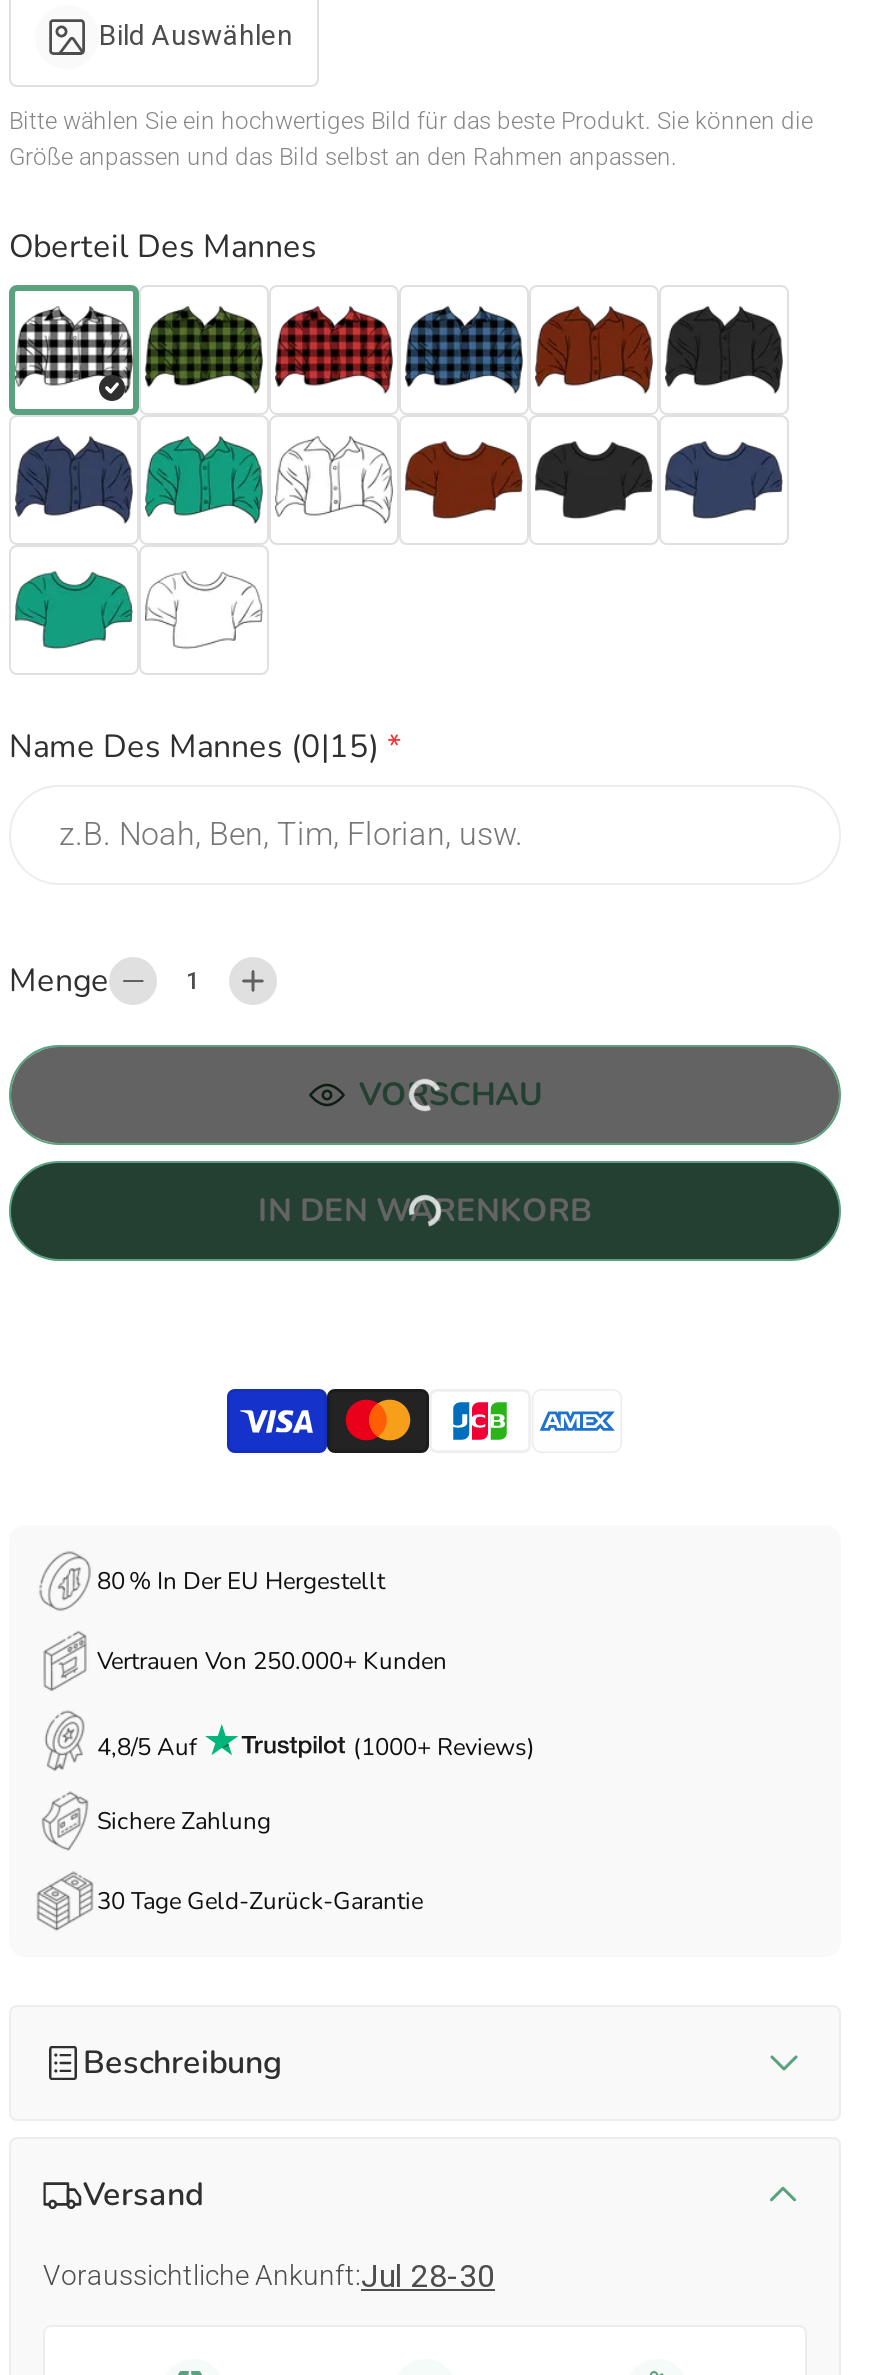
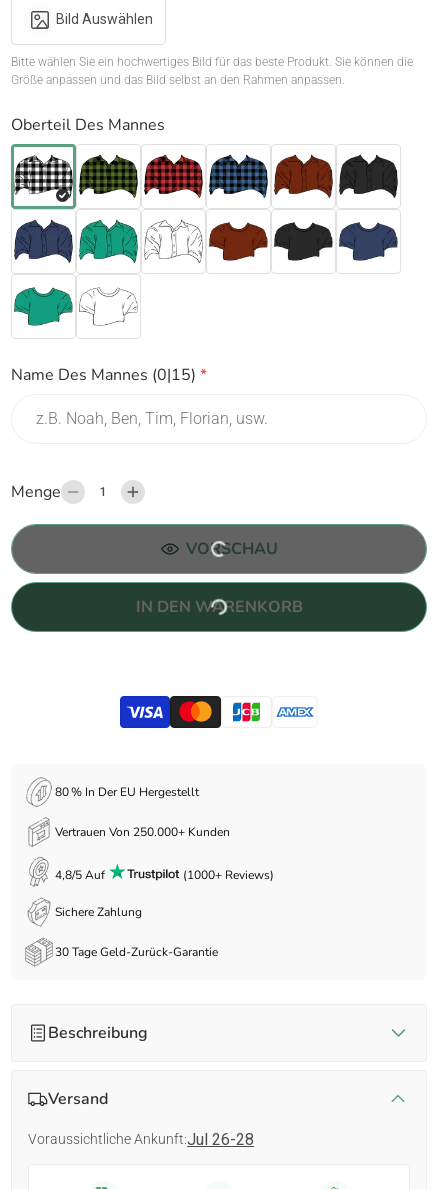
[43,2257,495,2295] Voraussichtliche Ankunft:Jul 28-30 -> [28,1130,254,1149] Voraussichtliche Ankunft:Jul 26-28

